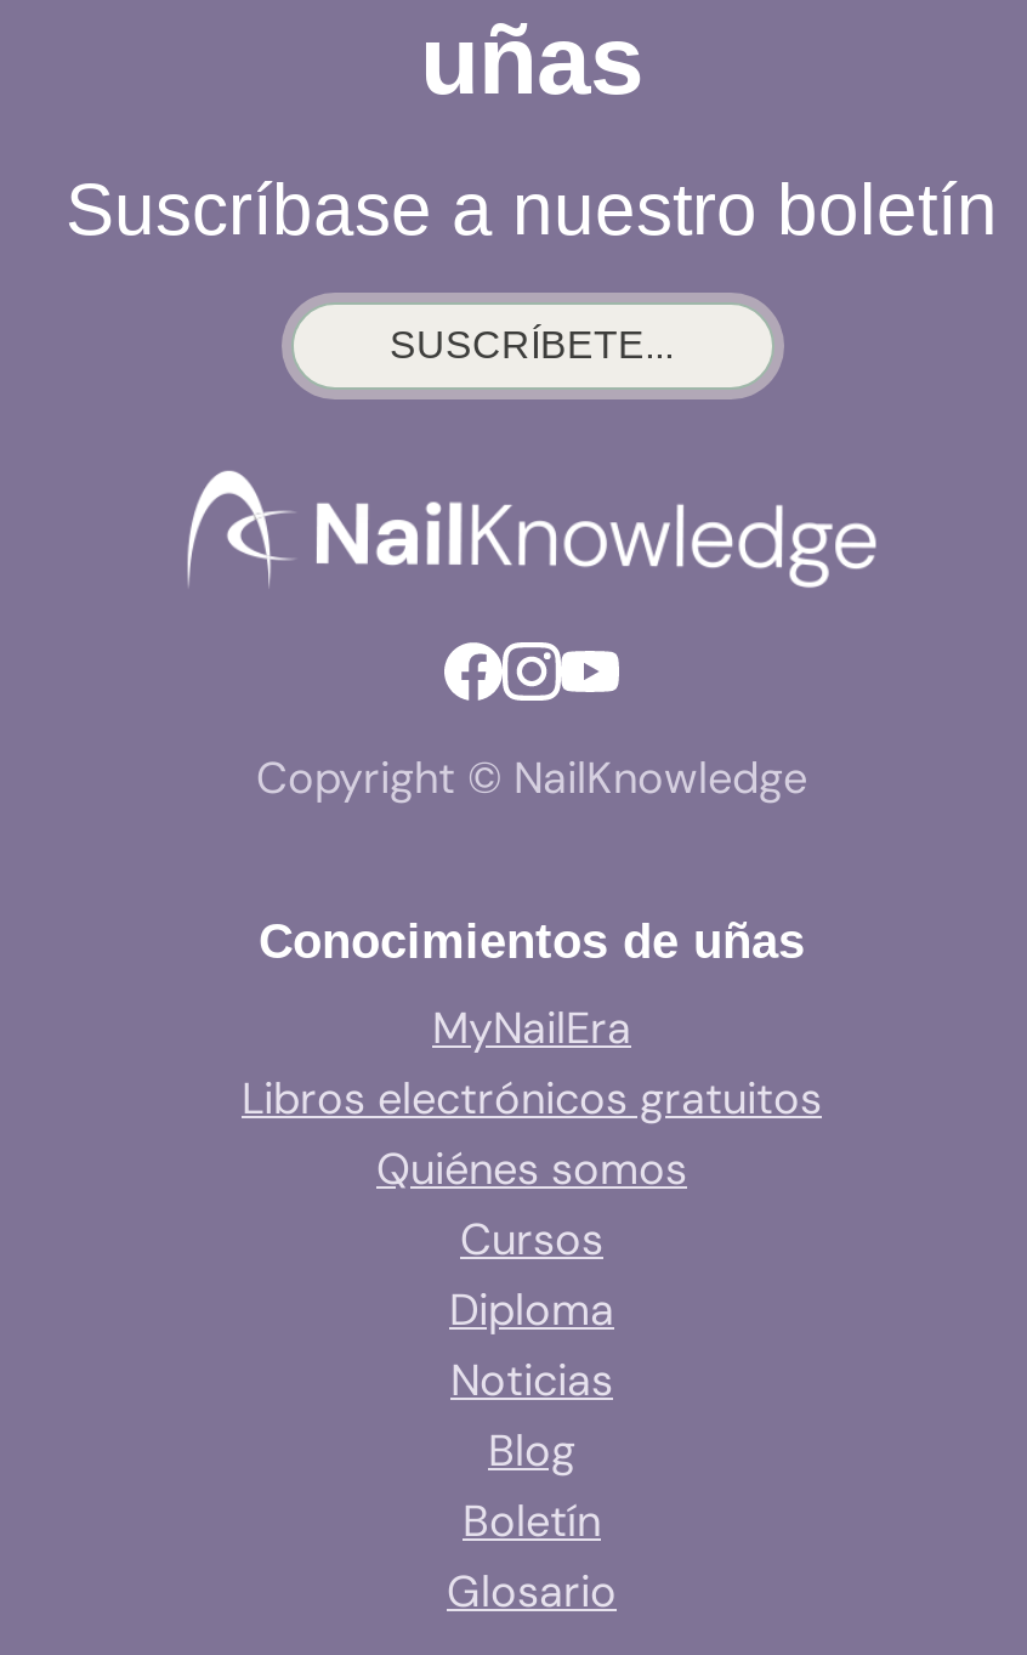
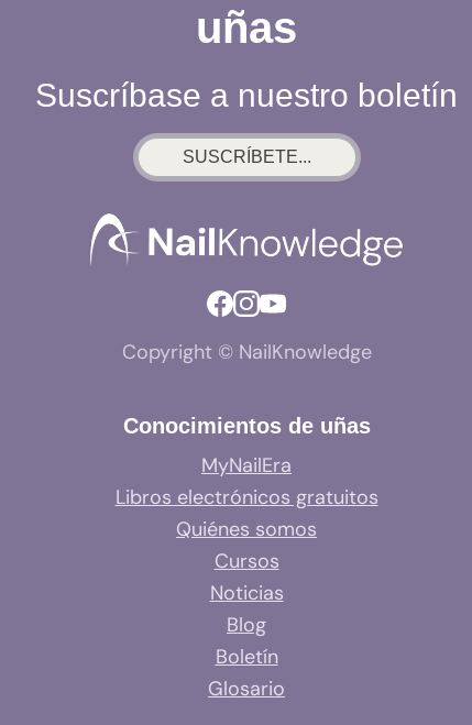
[449,1281,614,1339] Diploma -> none

